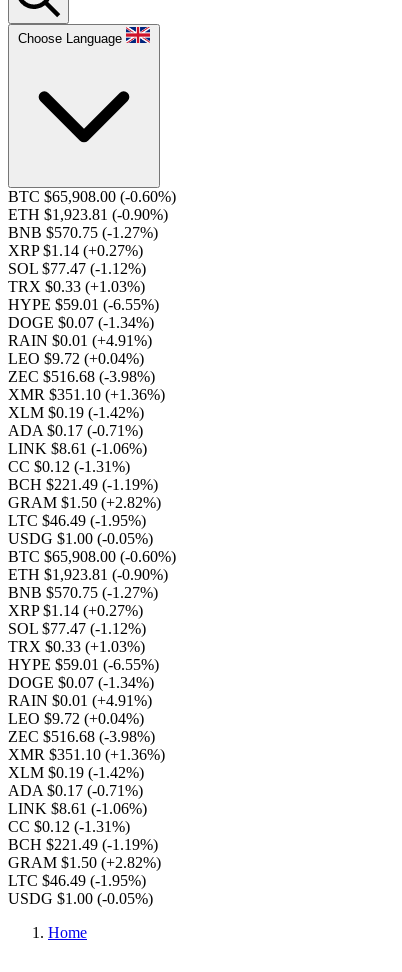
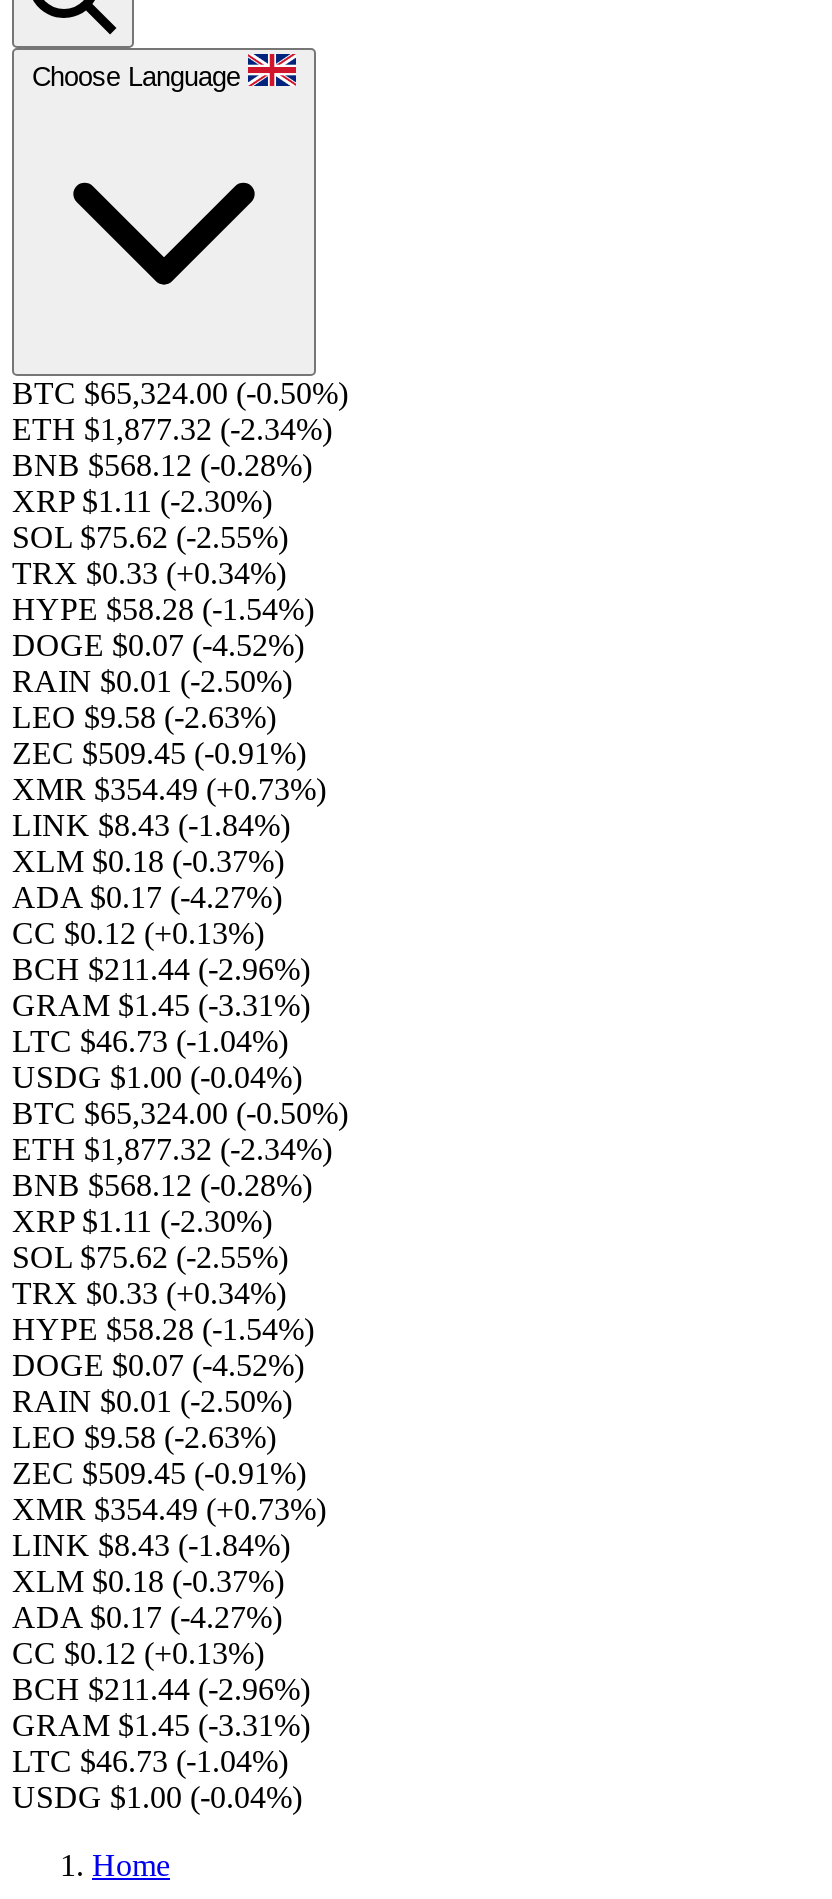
[8,188,176,907] BTC $65,908.00(-0.60%) | ETH $1,923.81 (-0.90%) | BNB $570.75 (-1.27%) | XRP $1.14 (+0.27%) | SOL $77.47 (-1.12%) | TRX $0.33 (+1.03%) | HYPE $59.01 (-6.55%) | DOGE $0.07 (-1.34%) | RAIN $0.01 (+4.91%) | LEO $9.72 (+0.04%) | ZEC $516.68 (-3.98%) | XMR $351.10(+1.36%) | XLM $0.19 (-1.42%) | ADA $0.17 (-0.71%) | LINK $8.61 (-1.06%) | CC $0.12 (-1.31%) | BCH $221.49 (-1.19%) | GRAM $1.50 (+2.82%) | LTC $46.49 (-1.95%) | USDG $1.00(-0.05%) | BTC $65,908.00 (-0.60%) | ETH $1,923.81 (-0.90%) | BNB $570.75 (-1.27%) | XRP $1.14 (+0.27%) | SOL $77.47 (-1.12%) | TRX $0.33 (+1.03%) | HYPE $59.01 (-6.55%) | DOGE $0.07 (-1.34%) | RAIN $0.01 (+4.91%) | LEO $9.72 (+0.04%) | ZEC $516.68 (-3.98%) | XMR $351.10(+1.36%) | XLM $0.19 (-1.42%) | ADA $0.17 (-0.71%) | LINK $8.61 (-1.06%) | CC $0.12 (-1.31%) | BCH $221.49 (-1.19%) | GRAM $1.50 (+2.82%) | LTC $46.49 (-1.95%) | USDG $1.00(-0.05%) -> [12,376,348,1814] BTC $65,324.00(-0.50%) | ETH $1,877.32 (-2.34%) | BNB $568.12 (-0.28%) | XRP $1.11 (-2.30%) | SOL $75.62 (-2.55%) | TRX $0.33 (+0.34%) | HYPE $58.28 (-1.54%) | DOGE $0.07 (-4.52%) | RAIN $0.01 (-2.50%) | LEO $9.58 (-2.63%) | ZEC $509.45 (-0.91%) | XMR $354.49(+0.73%) | LINK $8.43 (-1.84%) | XLM $0.18 (-0.37%) | ADA $0.17 (-4.27%) | CC $0.12 (+0.13%) | BCH $211.44 (-2.96%) | GRAM $1.45 (-3.31%) | LTC $46.73 (-1.04%) | USDG $1.00(-0.04%) | BTC $65,324.00 (-0.50%) | ETH $1,877.32 (-2.34%) | BNB $568.12 (-0.28%) | XRP $1.11 (-2.30%) | SOL $75.62 (-2.55%) | TRX $0.33 (+0.34%) | HYPE $58.28 (-1.54%) | DOGE $0.07 (-4.52%) | RAIN $0.01 (-2.50%) | LEO $9.58 (-2.63%) | ZEC $509.45 (-0.91%) | XMR $354.49(+0.73%) | LINK $8.43 (-1.84%) | XLM $0.18 (-0.37%) | ADA $0.17 (-4.27%) | CC $0.12 (+0.13%) | BCH $211.44 (-2.96%) | GRAM $1.45 (-3.31%) | LTC $46.73 (-1.04%) | USDG $1.00(-0.04%)

